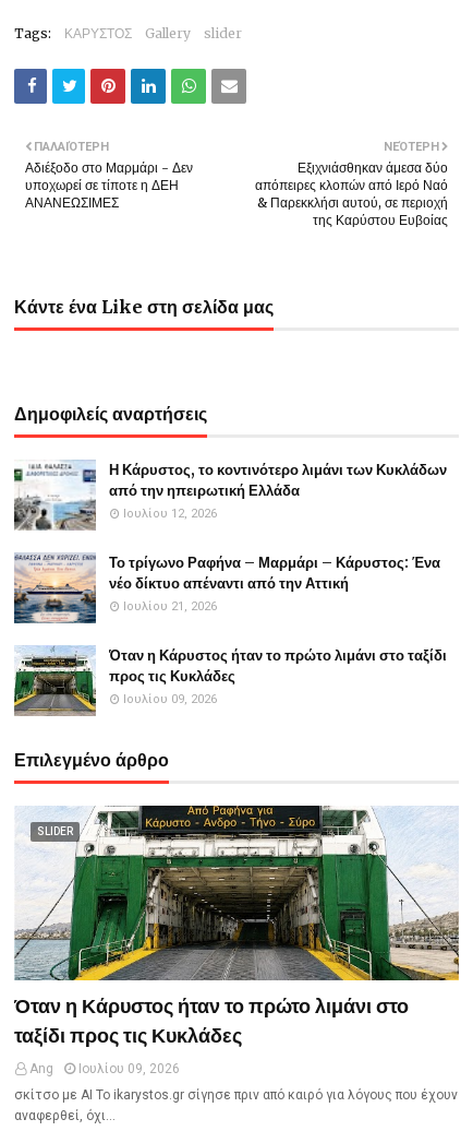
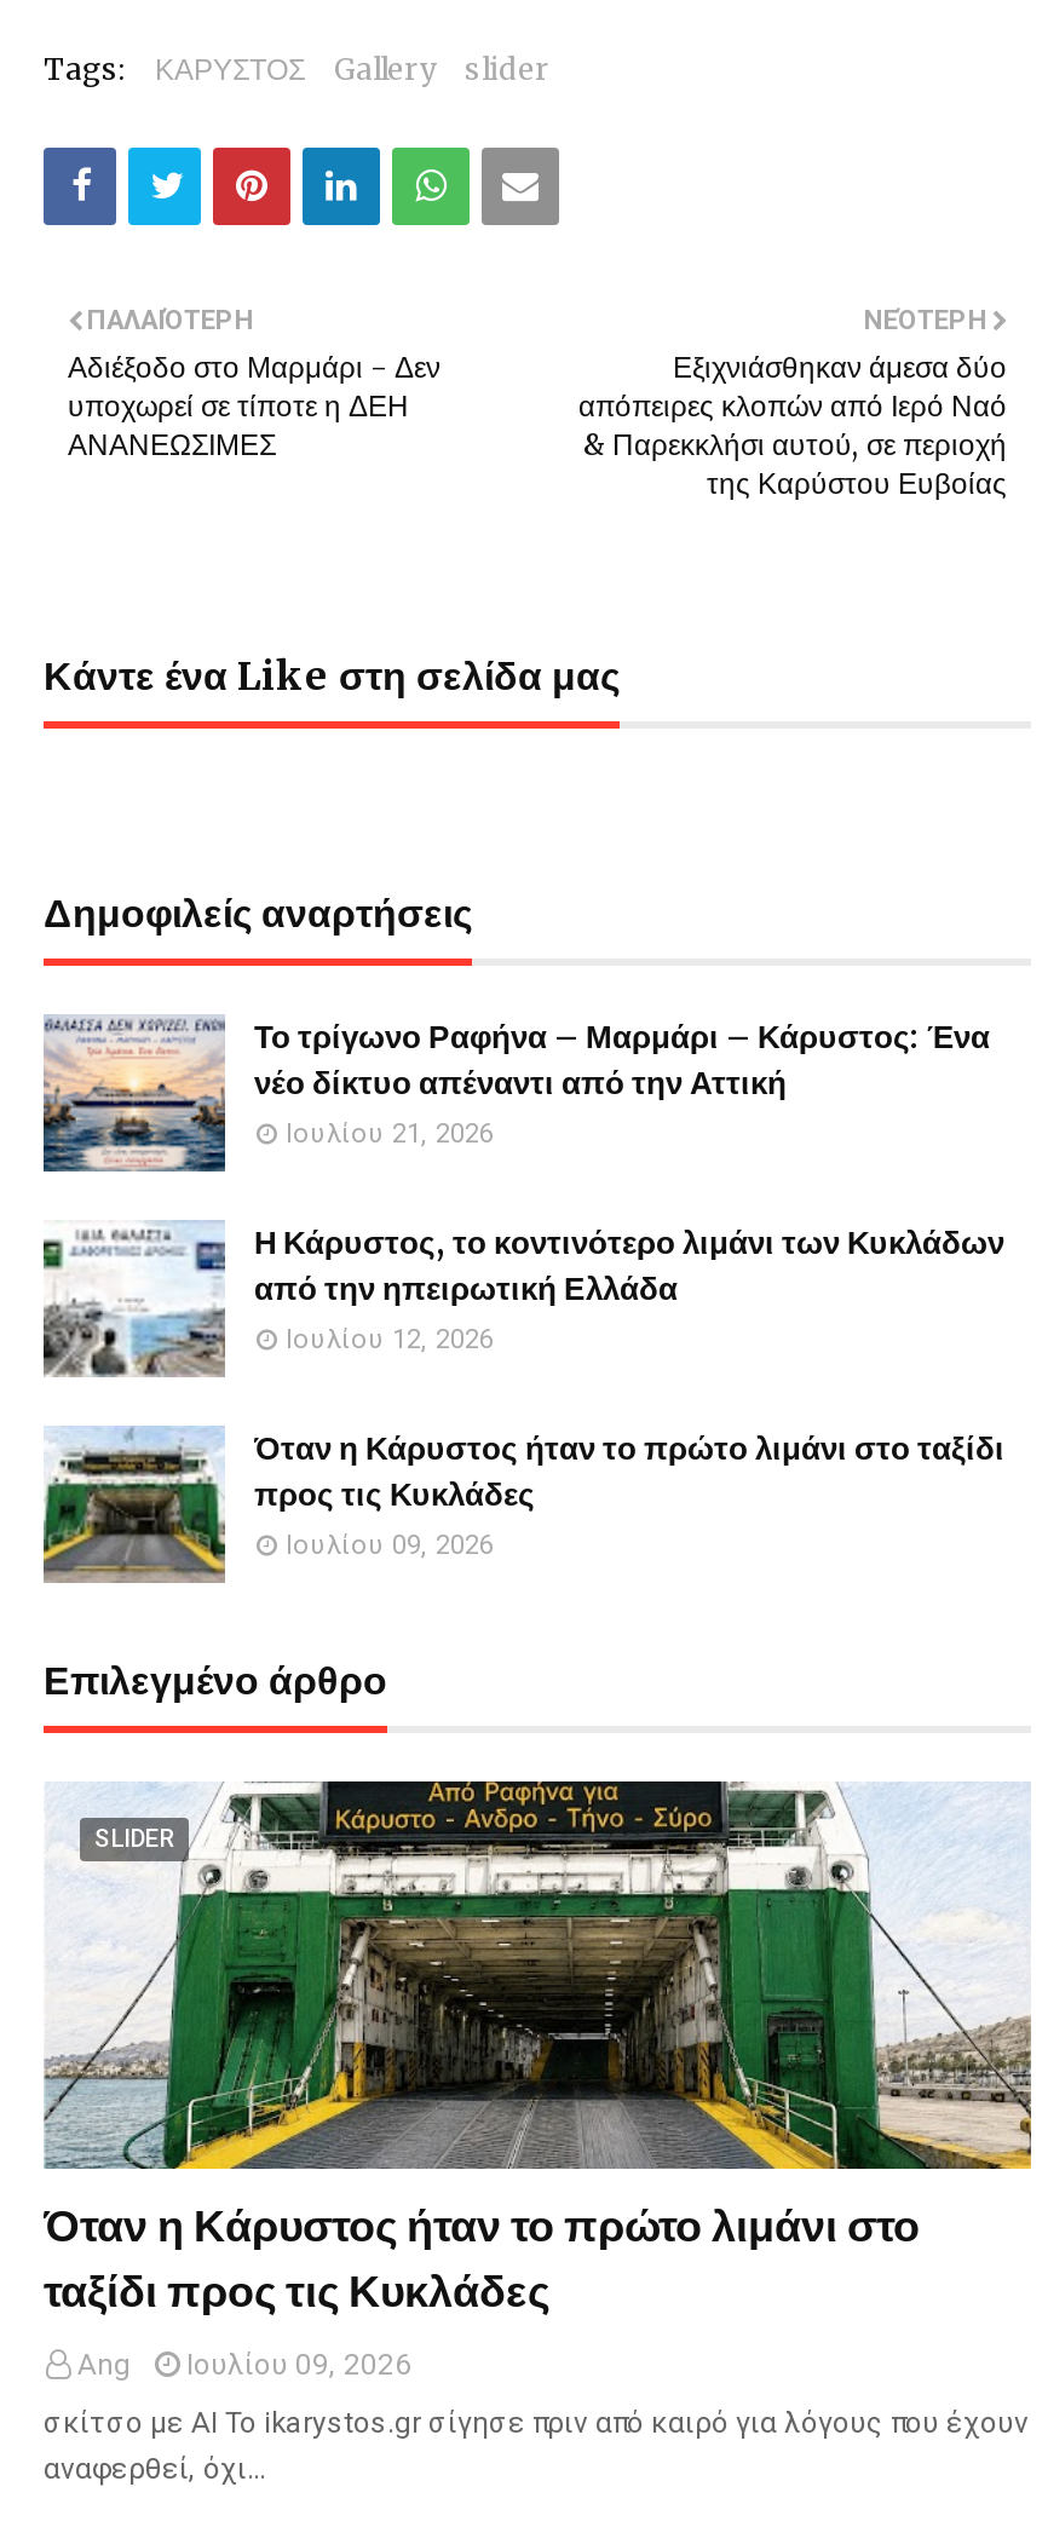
moved [12,459,447,533] -> [39,1218,1004,1382]: [image] | Η Κάρυστος, το κοντινότερο λιμάνι των Κυκλάδων | από την ηπειρωτική Ελλάδα | Ιουλίου 12, 2026
moved [14,553,440,623] -> [41,1014,990,1174]: [image] | Το τρίγωνο Ραφήνα – Μαρμάρι – Κάρυστος: Ένα | νέο δίκτυο απέναντι από την Αττική | Ιουλίου 21, 2026

